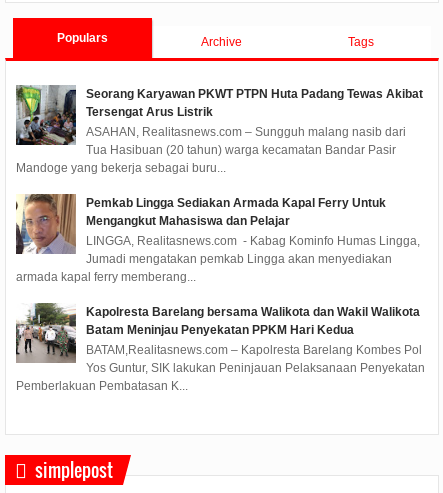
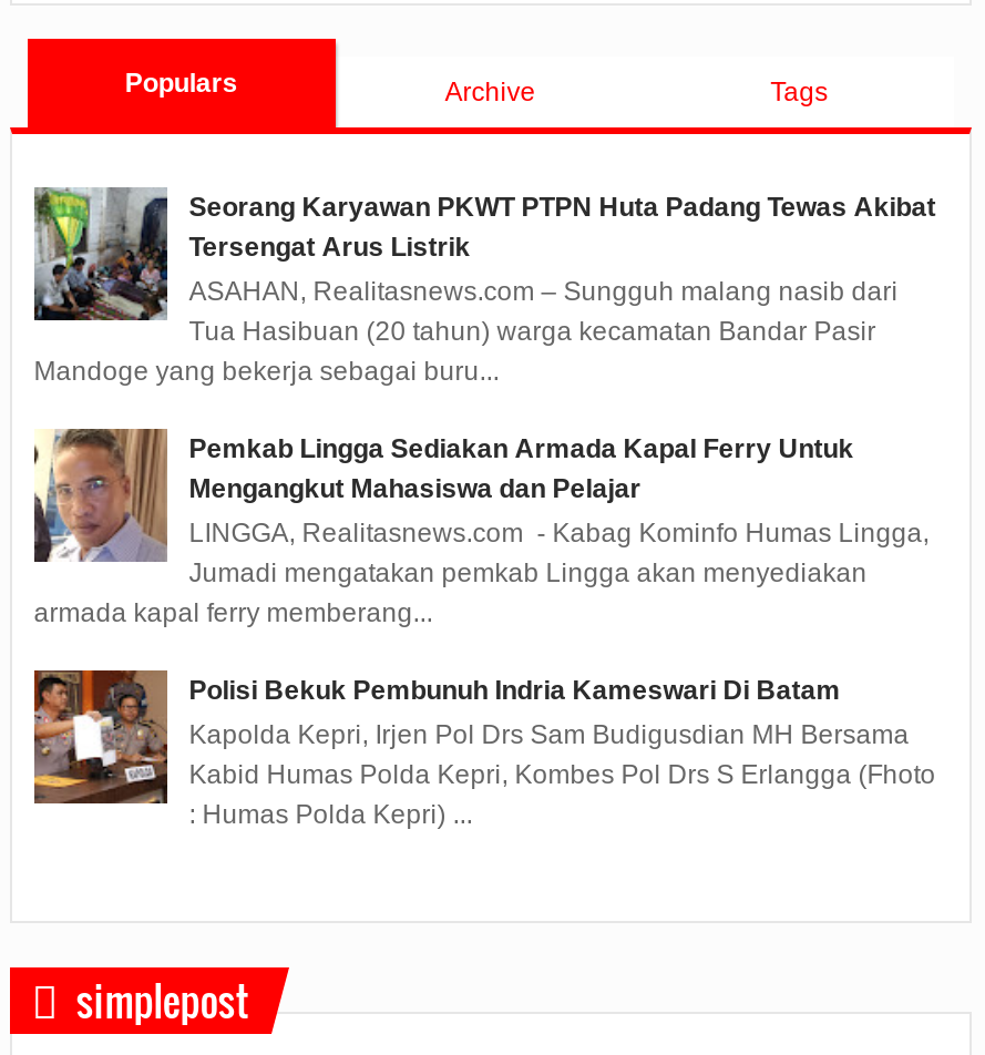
[16,303,420,363] [image] | Kapolresta Barelang bersama Walikota dan Wakil Walikota | Batam Meninjau Penyekatan PPKM Hari Kedua -> [32,668,840,783] [image] | Polisi Bekuk Pembunuh Indria Kameswari Di Batam
[16,343,425,393] BATAM,Realitasnews.com – Kapolresta Barelang Kombes Pol | Yos Guntur, SIK lakukan Peninjauan Pelaksanaan Penyekatan | Pemberlakuan Pembatasan K... -> [189,720,936,831] Kapolda Kepri, Irjen Pol Drs Sam Budigusdian MH Bersama | Kabid Humas Polda Kepri, Kombes Pol Drs S Erlangga (Fhoto | : Humas Polda Kepri) ...

